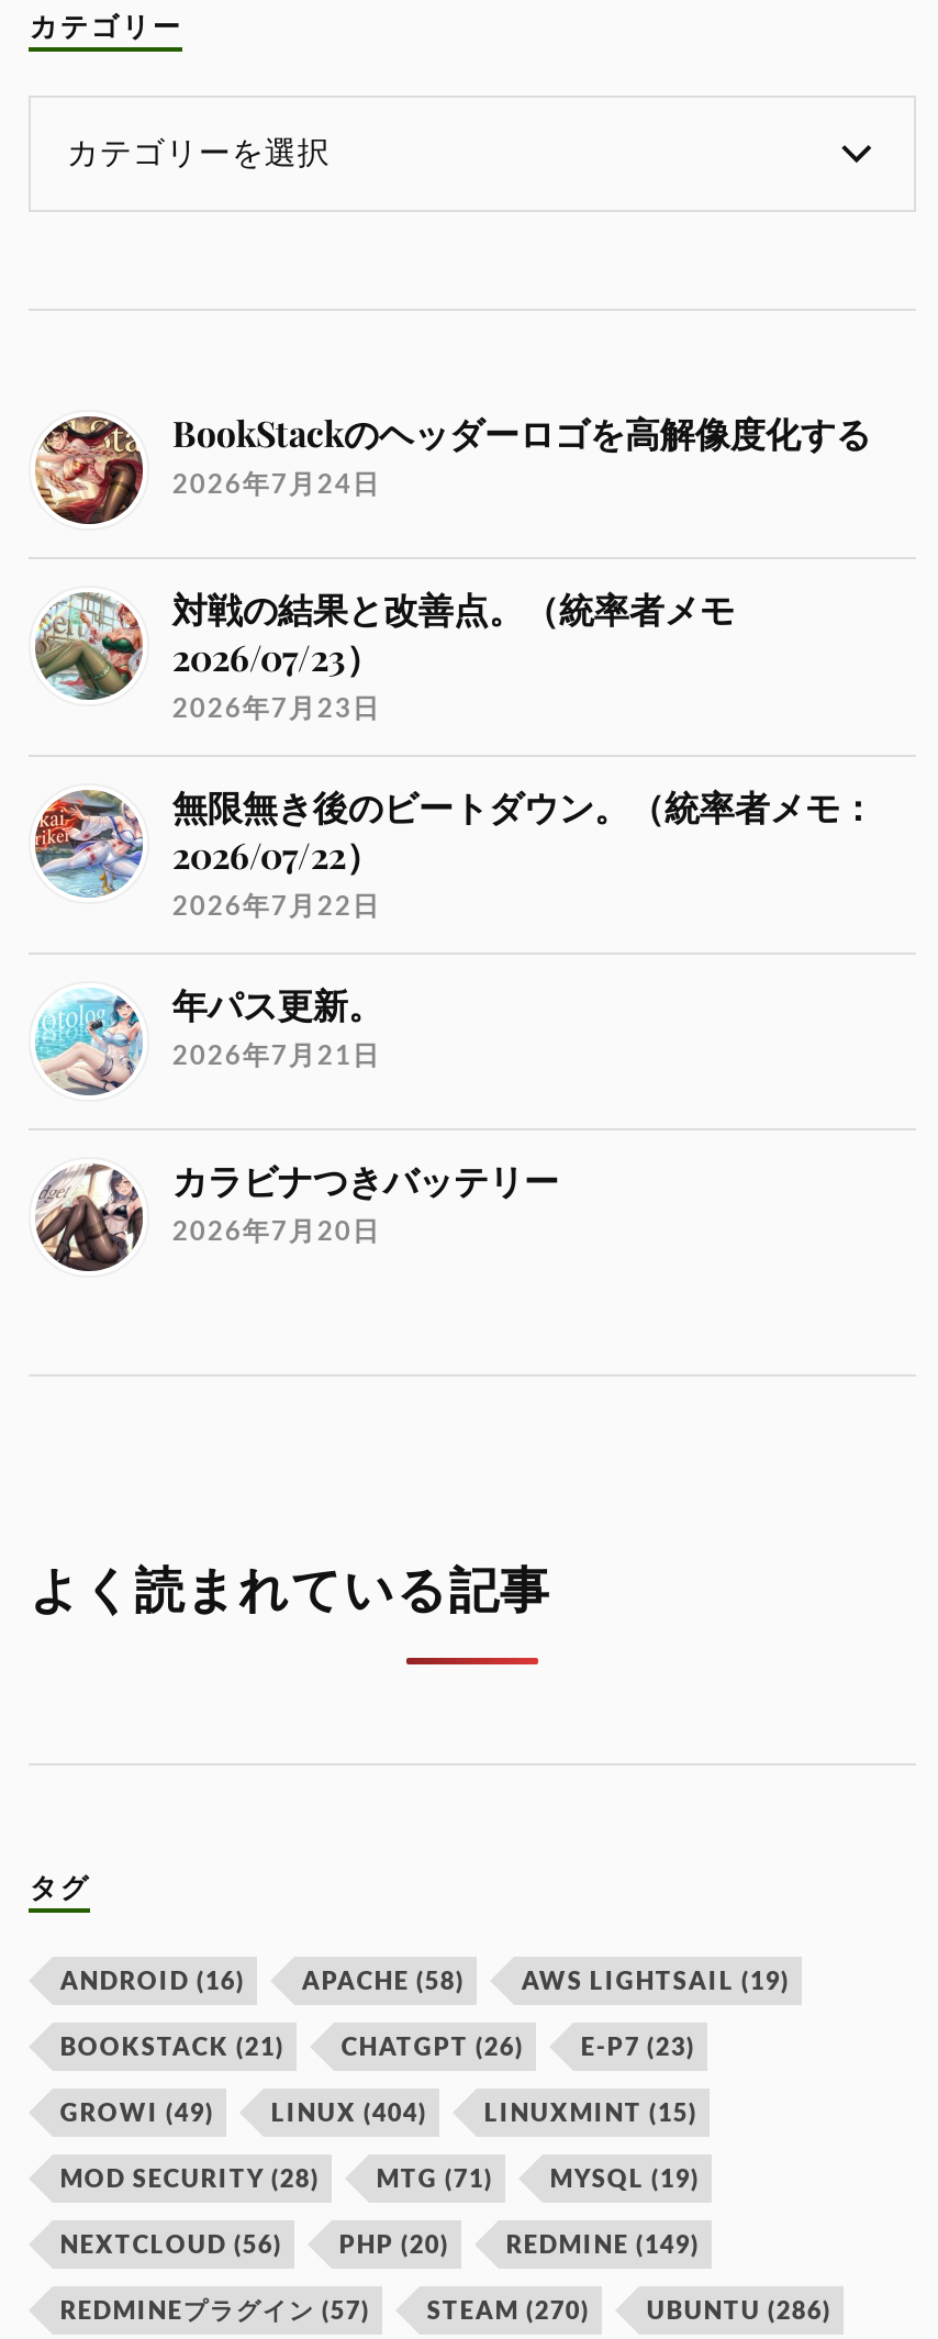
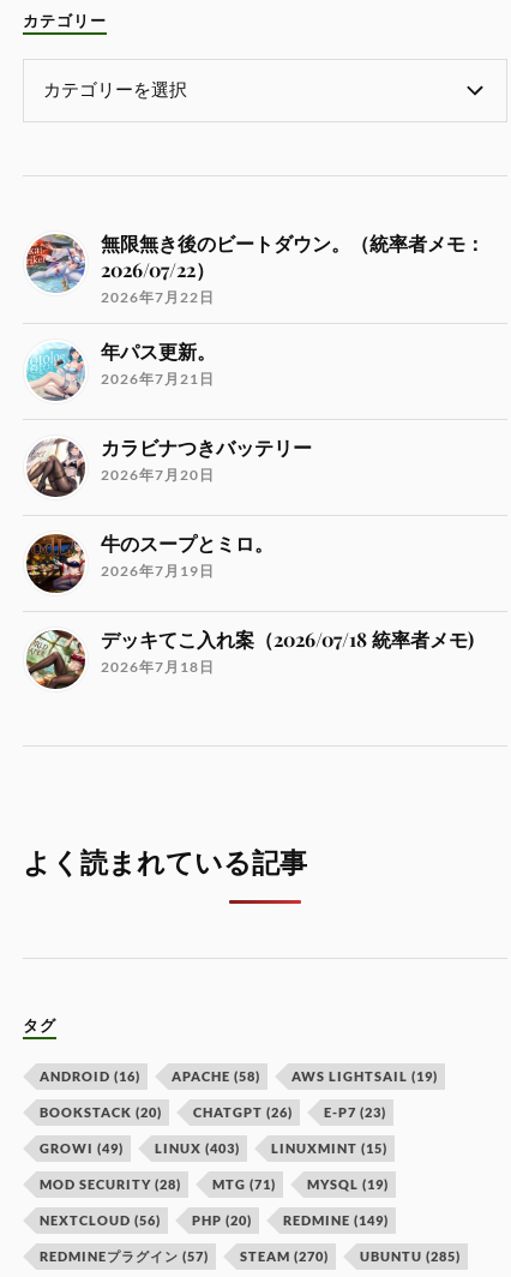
[35,409,871,724] [image] | BookStackのヘッダーロゴを高解像度化する | 2026年7月24日 | 対戦の結果と改善点。（統率者メモ | 2026/07/23） | 2026年7月23日 -> none
[33,590,141,702] [image] -> none
moved [31,783,875,1247] -> [24,230,485,483]: [image] | 無限無き後のビートダウン。（統率者メモ： | 2026/07/22） | 2026年7月22日 | 年パス更新。 | 2026年7月21日 | カラビナつきバッテリー | 2026年7月20日
none -> [25,530,474,675] [image] | 牛のスープとミロ。 | 2026年7月19日 | デッキてこ入れ案（2026/07/18 統率者メモ) | 2026年7月18日
none -> [26,630,84,687] [image]
[60,2032,695,2060] BOOKSTACK (21) CHATGPT (26) E-P7 (23) -> [40,1104,387,1120] BOOKSTACK (20) CHATGPT (26) E-P7 (23)
[60,2098,697,2126] GROWI (49) LINUX (404) LINUXMINT (15) -> [40,1140,388,1156] GROWI (49) LINUX (403) LINUXMINT (15)
[60,2295,831,2324] REDMINEプラグイン(57) STEAM (270) UBUNTU (286) -> [40,1248,461,1264] REDMINEプラグイン(57) STEAM (270) UBUNTU (285)

